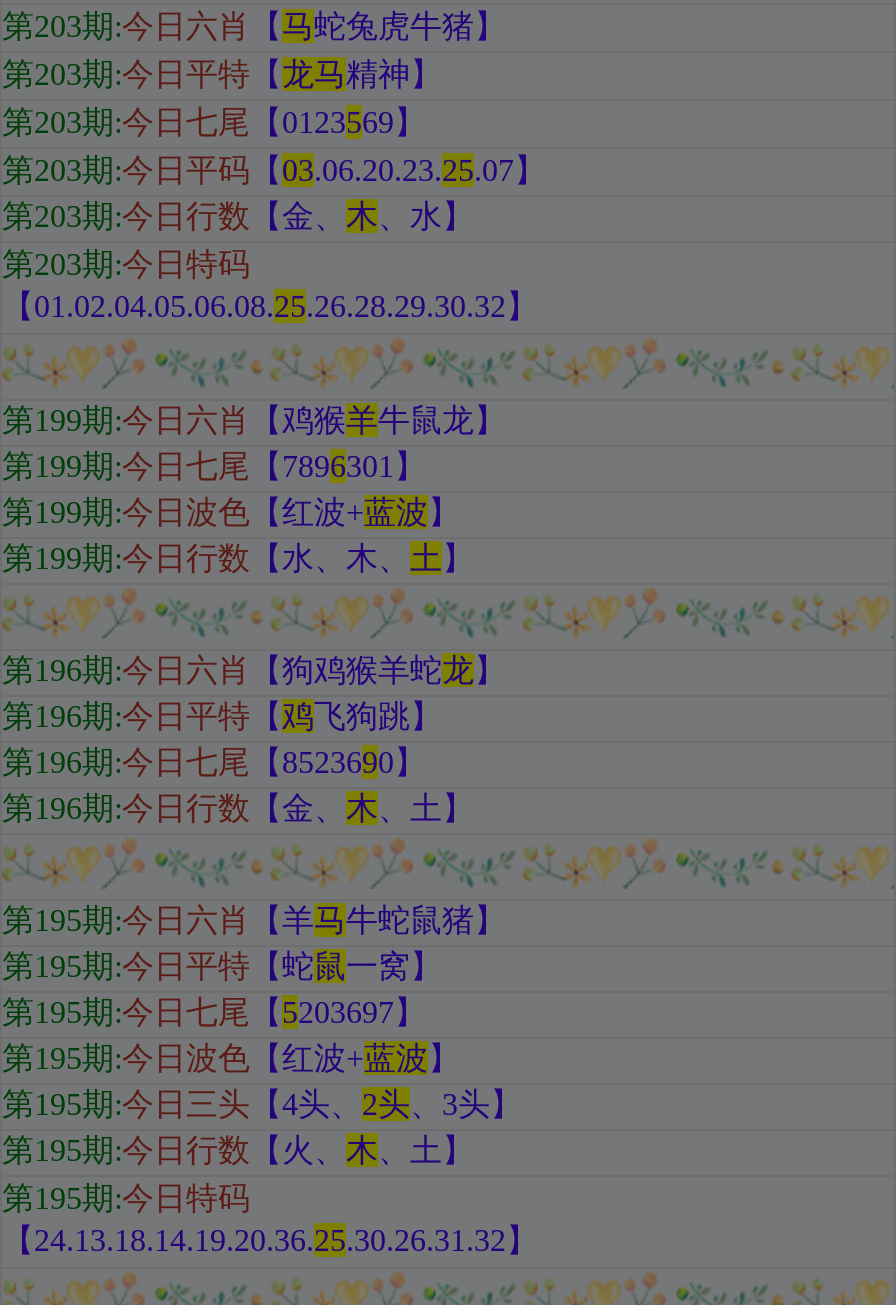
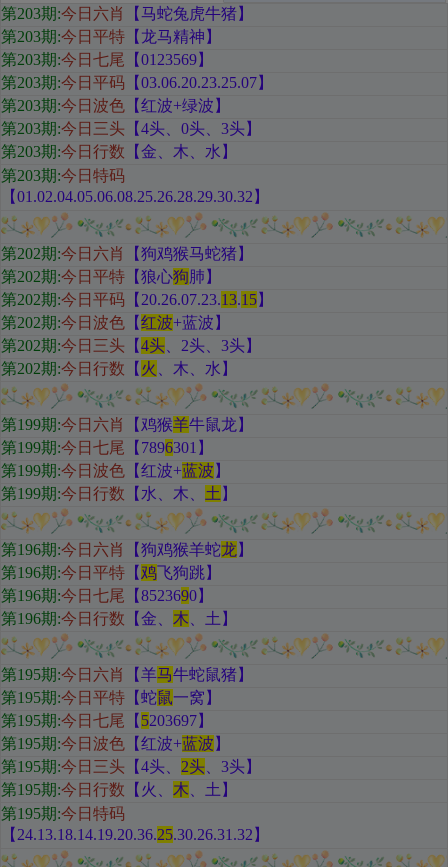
[2,105,546,187] 第203期:今日七尾【0123569】 | 第203期:今日平码【03.06.20.23.25.07】 -> [1,51,273,137] 第203期:今日七尾【0123569】 | 第203期:今日平码【03.06.20.23.25.07】 | 第203期:今日波色【红波+绿波】 | 第203期:今日三头【4头、0头、3头】
[2,289,538,323] 【01.02.04.05.06.08.25.26.28.29.30.32】 -> [1,188,273,377] 【01.02.04.05.06.08.25.26.28.29.30.32】 | 第202期:今日六肖【狗鸡猴马蛇猪】 | 第202期:今日平特【狼心狗肺】 | 第202期:今日平码【20.26.07.23. 13. 15】 | 第202期:今日波色【红波+蓝波】 | 第202期:今日三头【4头、2头、3头】 | 第202期:今日行数【火、木、水】

